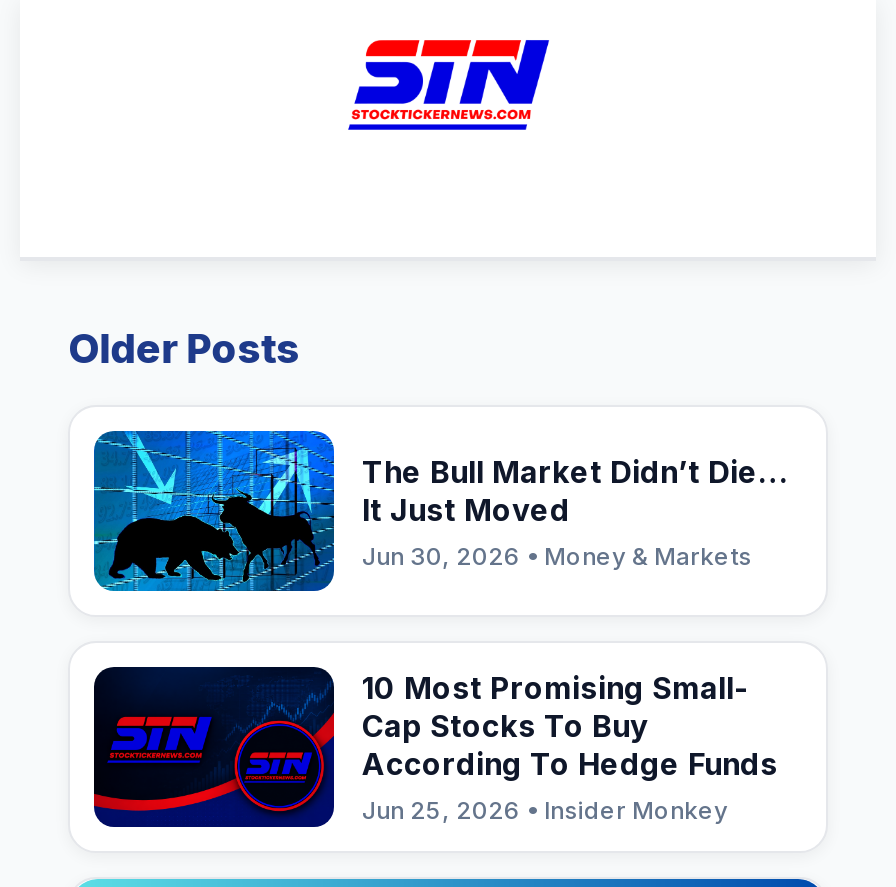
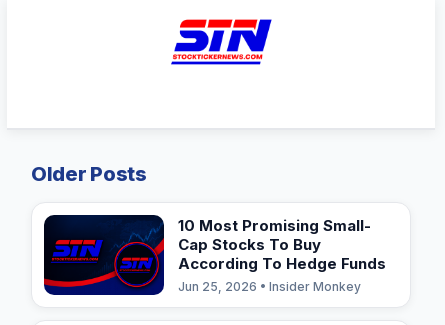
[92,429,786,593] [image] | The Bull Market Didn’t Die… | It Just Moved | Jun 30, 2026 • Money & Markets -> none

